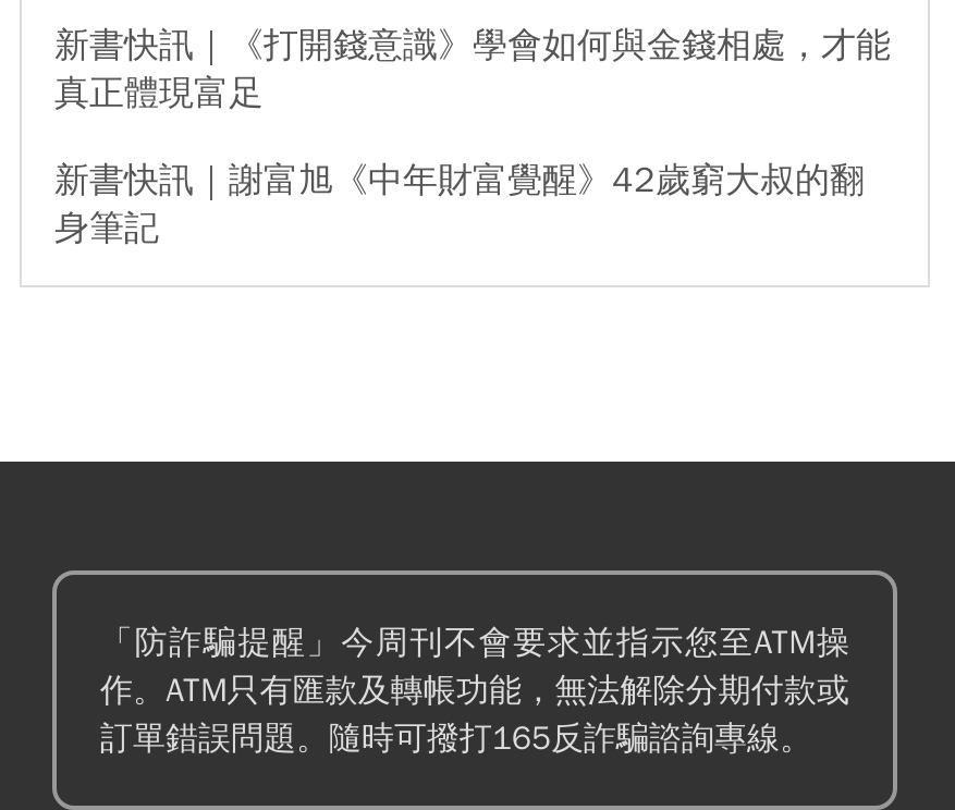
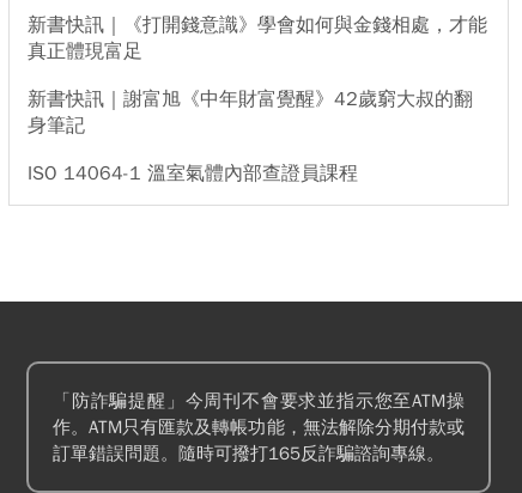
none -> [28,161,358,185] ISO 14064-1 溫室氣體內部查證員課程

